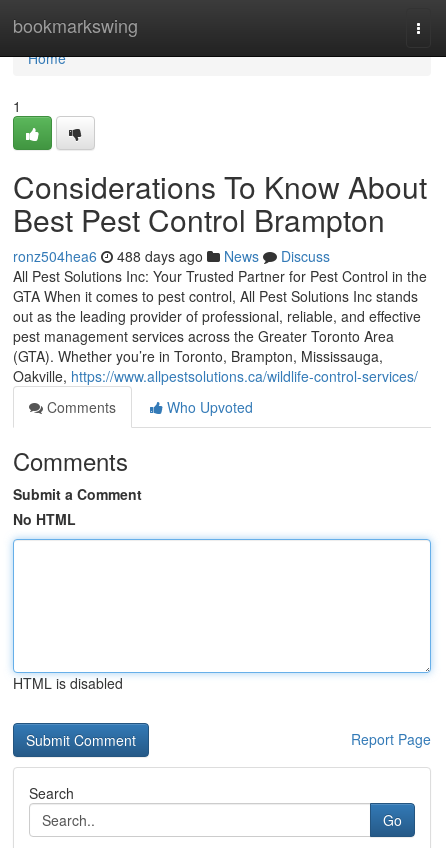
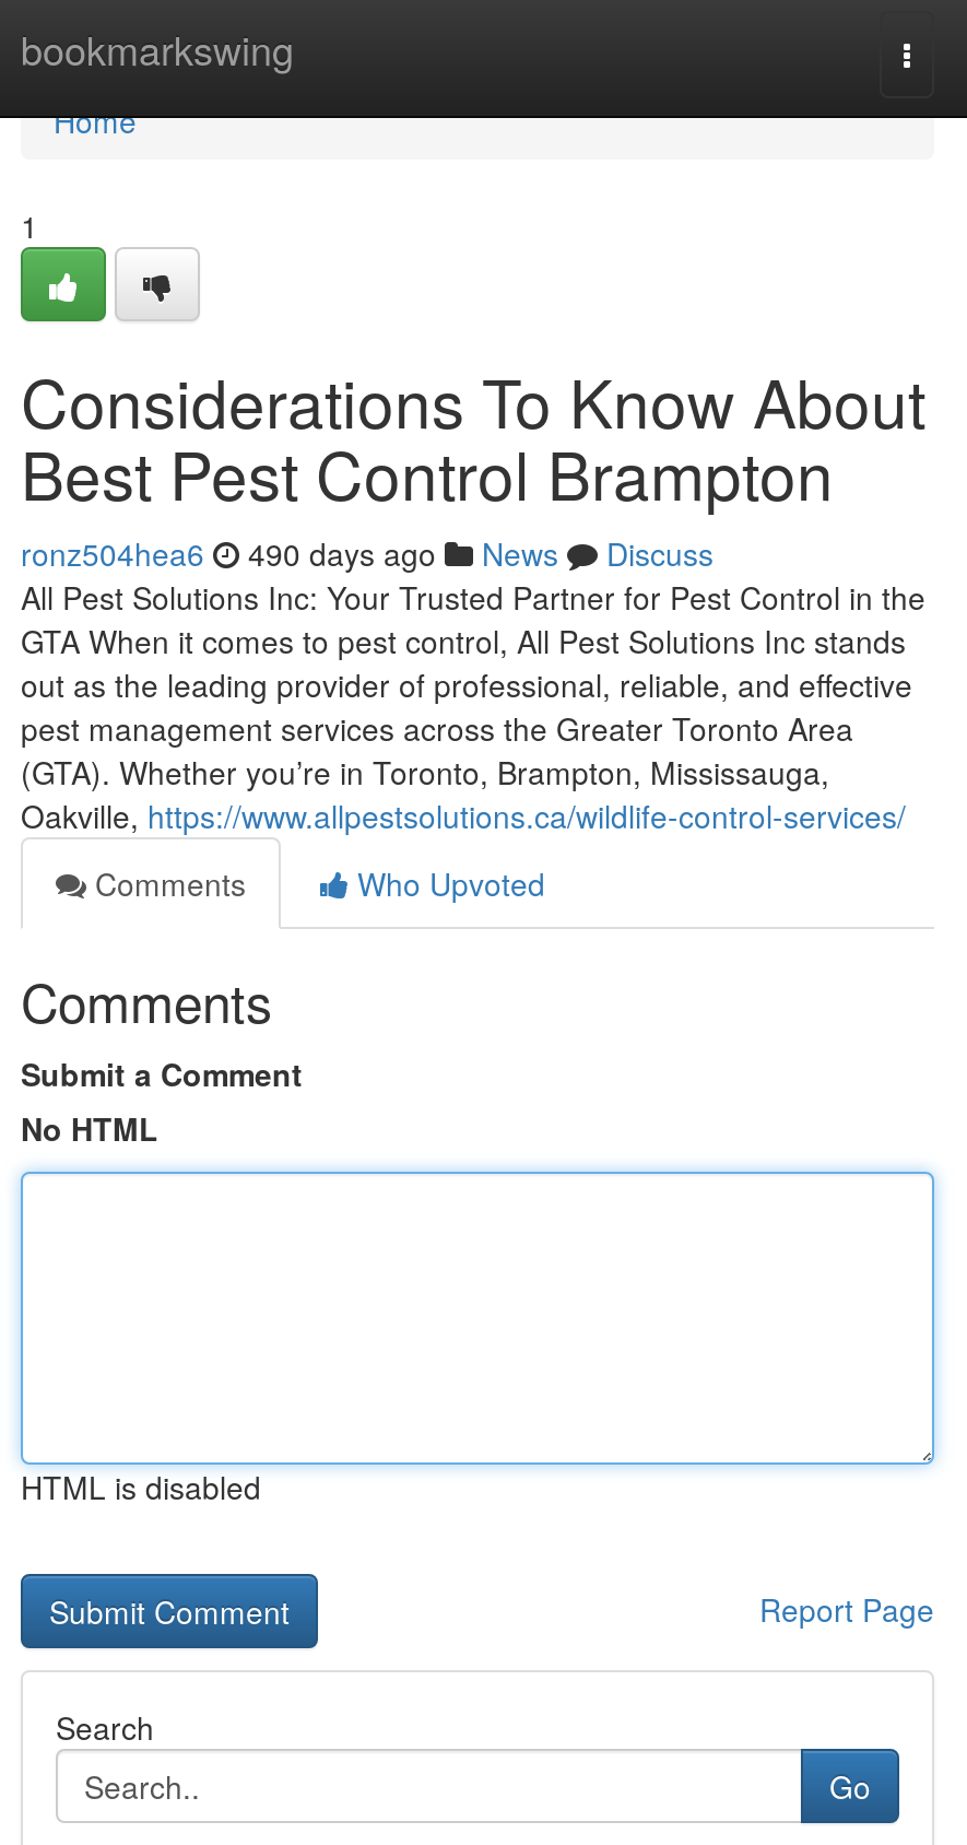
[13,246,330,266] ronz504hea6 488 days ago News Discuss -> [21,531,714,575] ronz504hea6 490 days ago News Discuss

